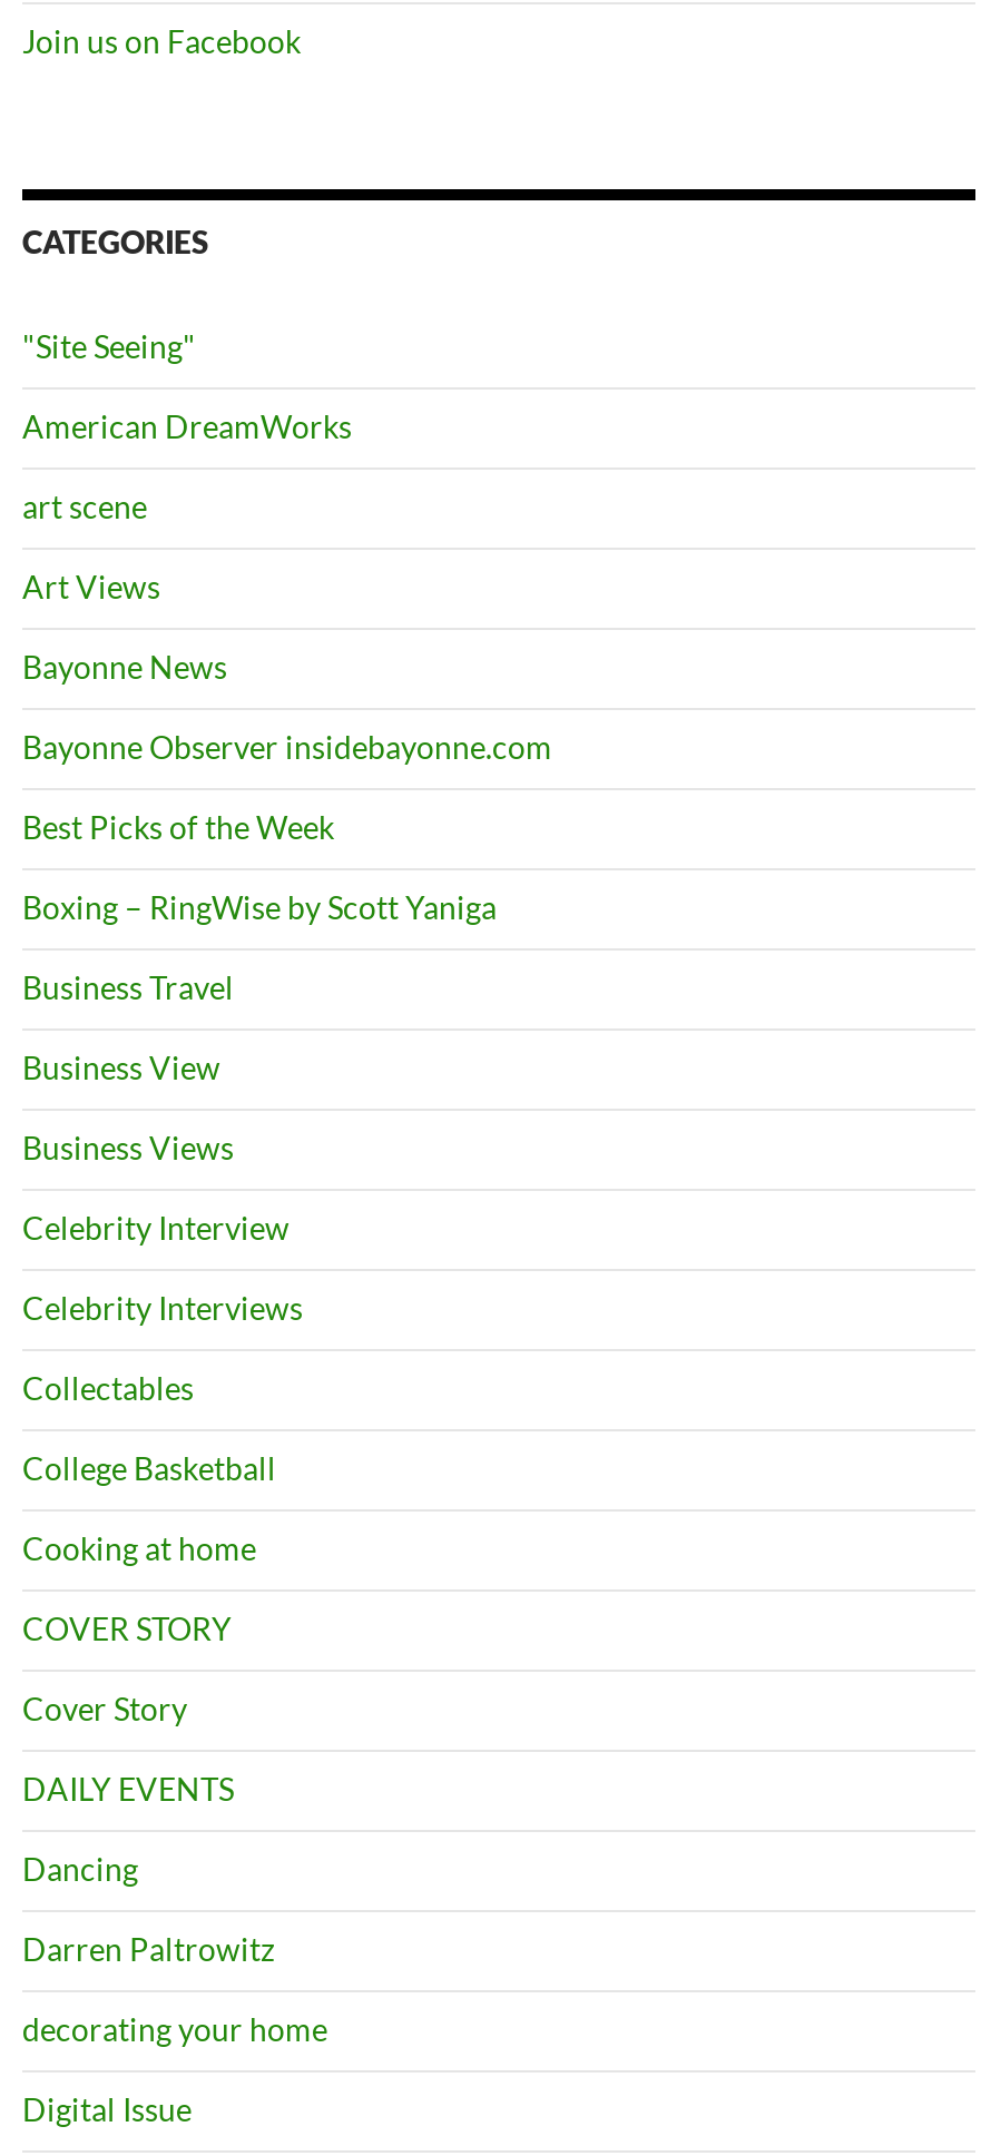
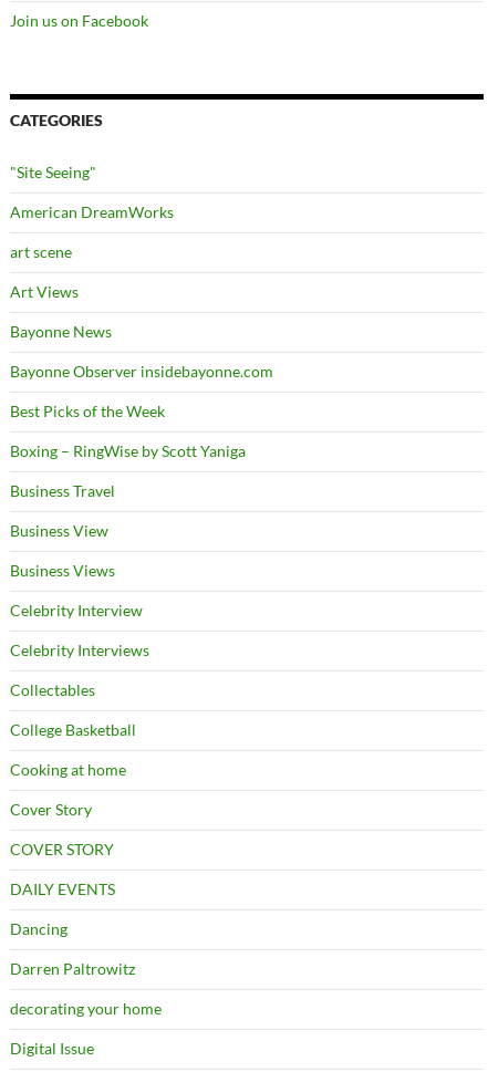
moved [22,1609,232,1647] -> [10,840,114,858]: COVER STORY
moved [22,1690,187,1727] -> [10,800,92,819]: Cover Story

